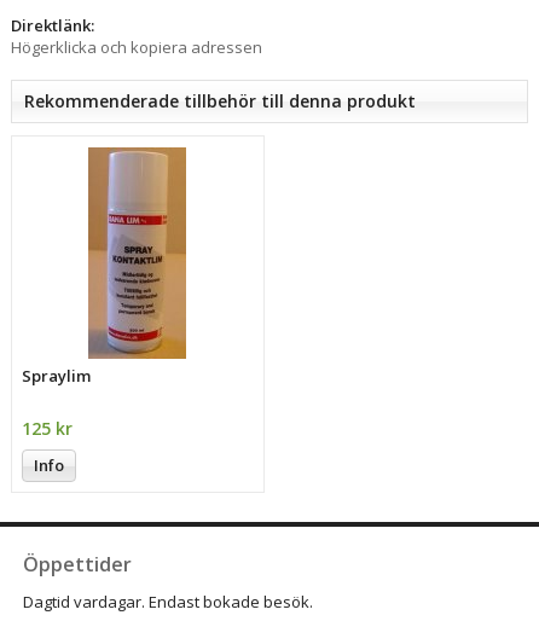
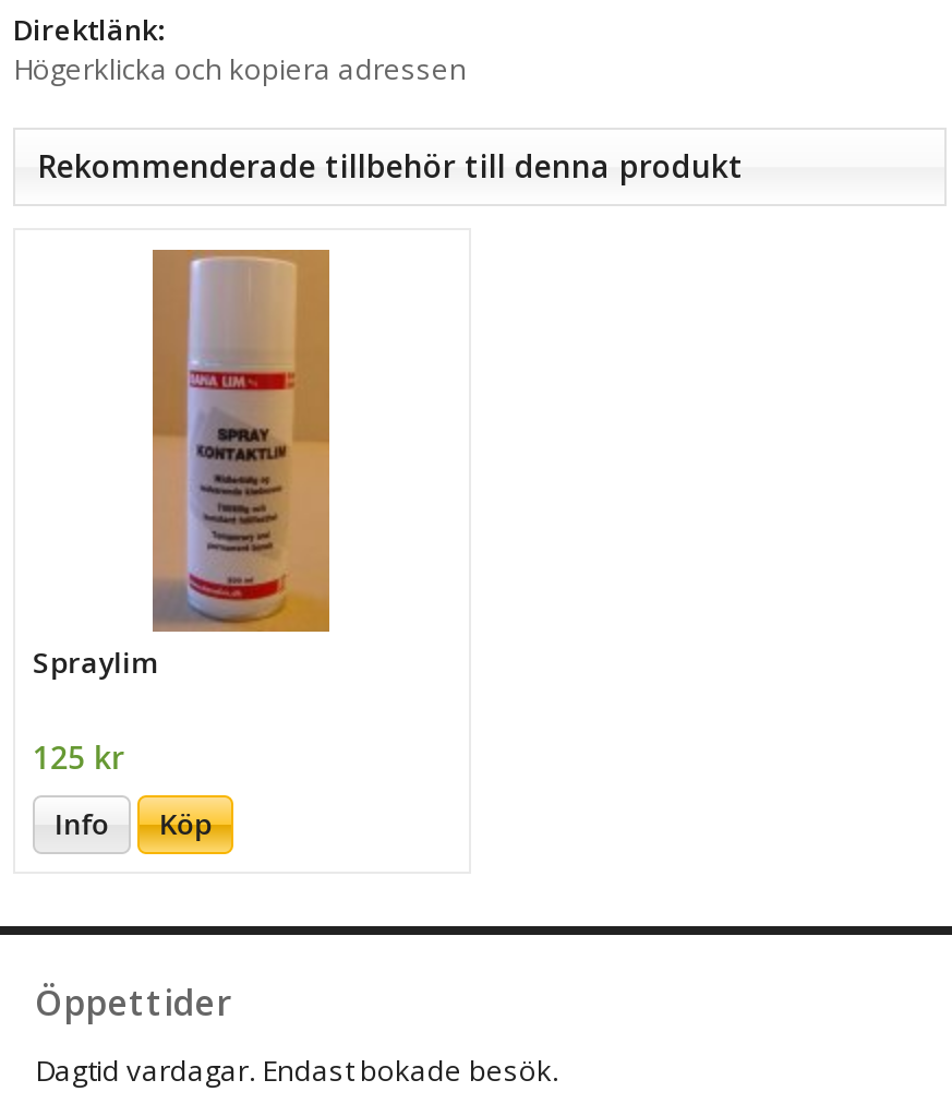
none -> [160,804,212,844] Köp

